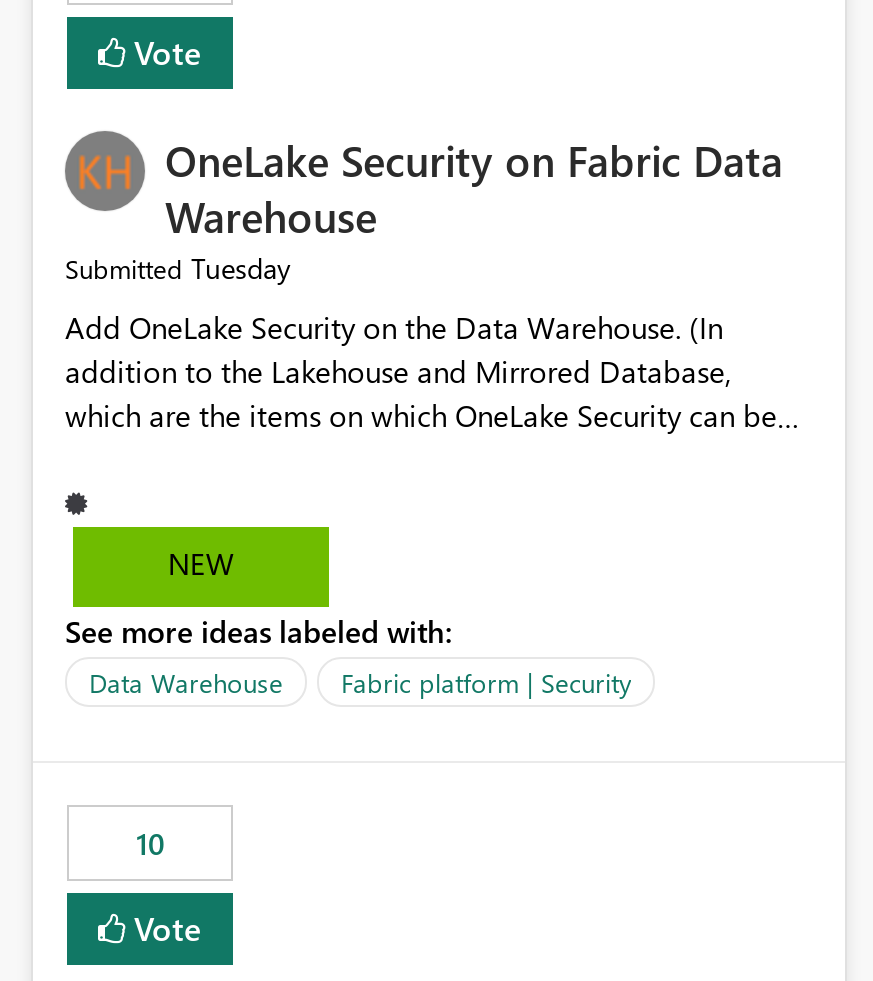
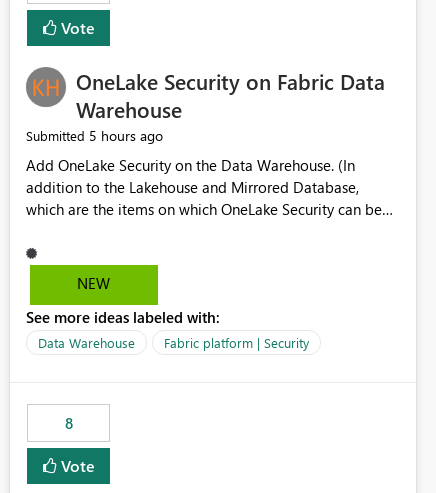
[65,250,291,288] Submitted Tuesday -> [26,126,163,145] Submitted 5 hours ago
[136,824,164,864] 10 -> [64,413,72,433] 8

